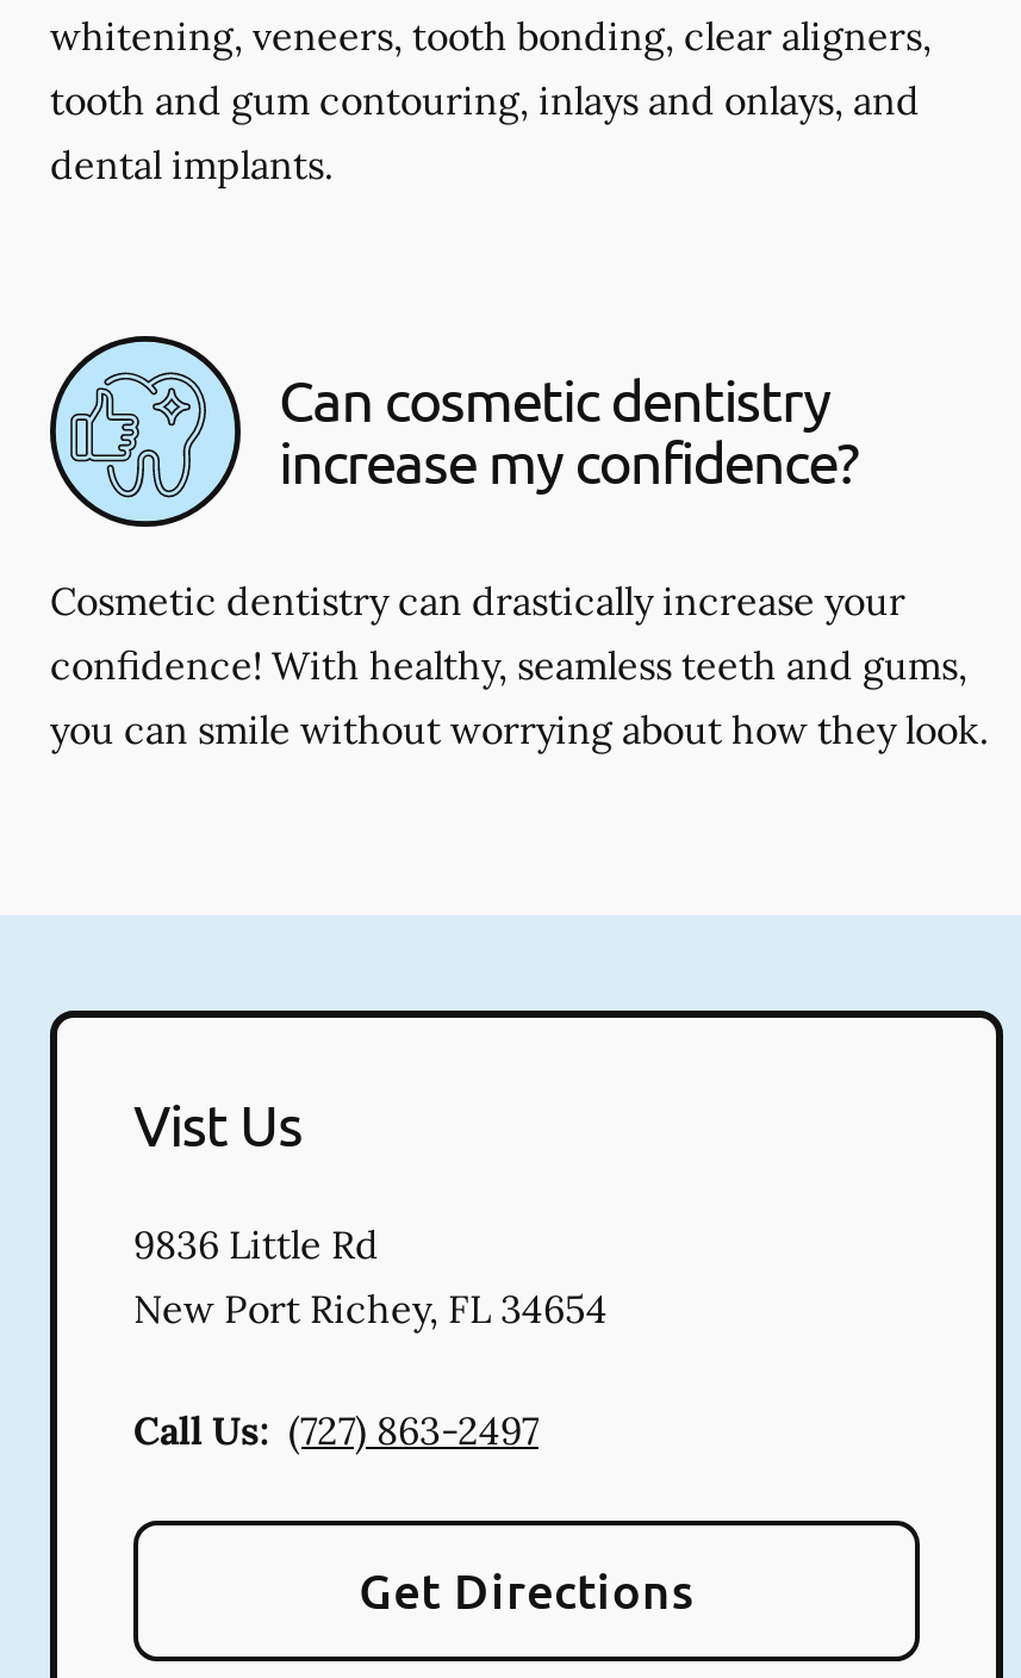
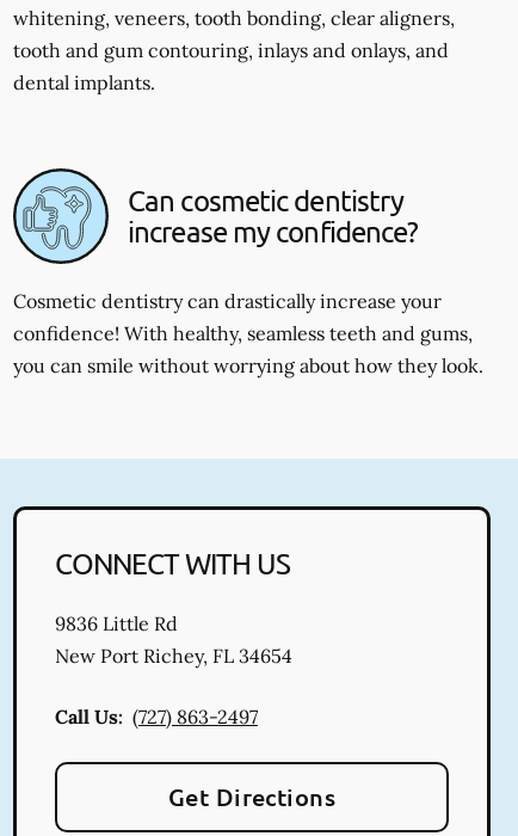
[133,1088,302,1157] Vist Us -> [55,545,291,580] CONNECT WITH US

